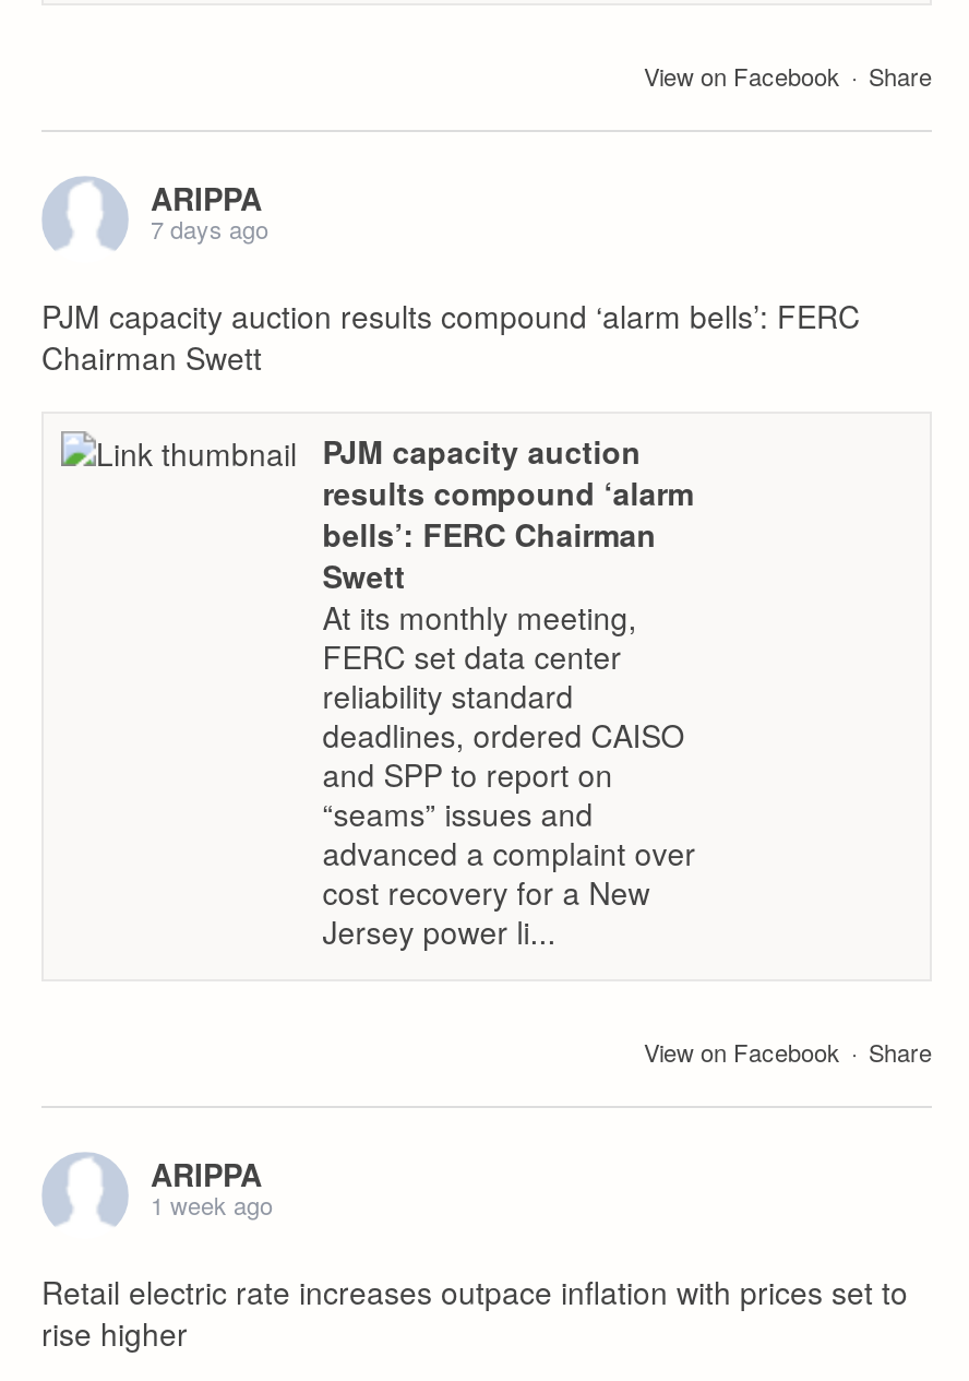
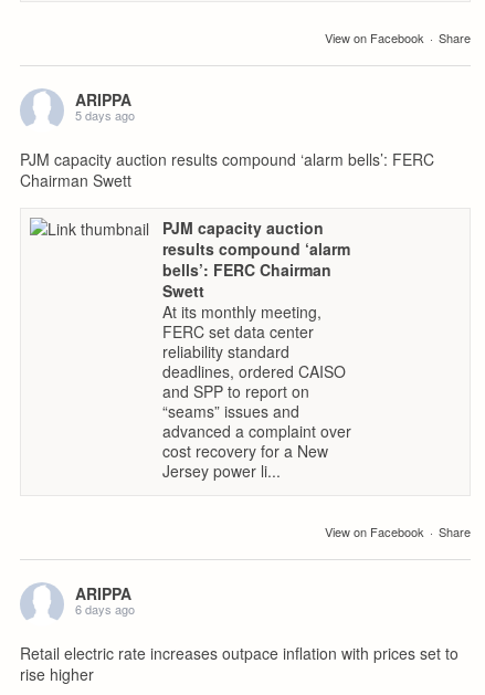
[151,210,268,245] 7 days ago -> [75,106,135,124] 5 days ago
[151,1186,273,1221] 1 week ago -> [75,600,135,618] 6 days ago

